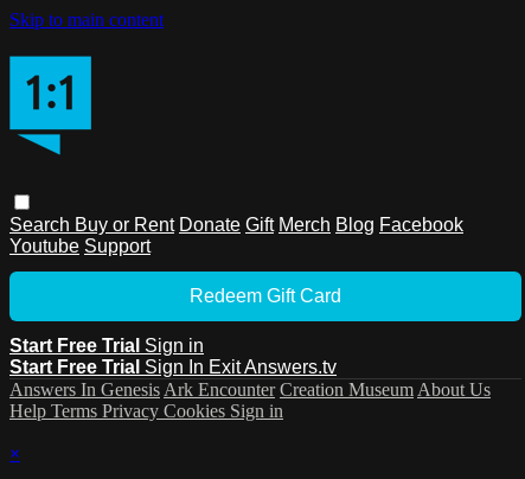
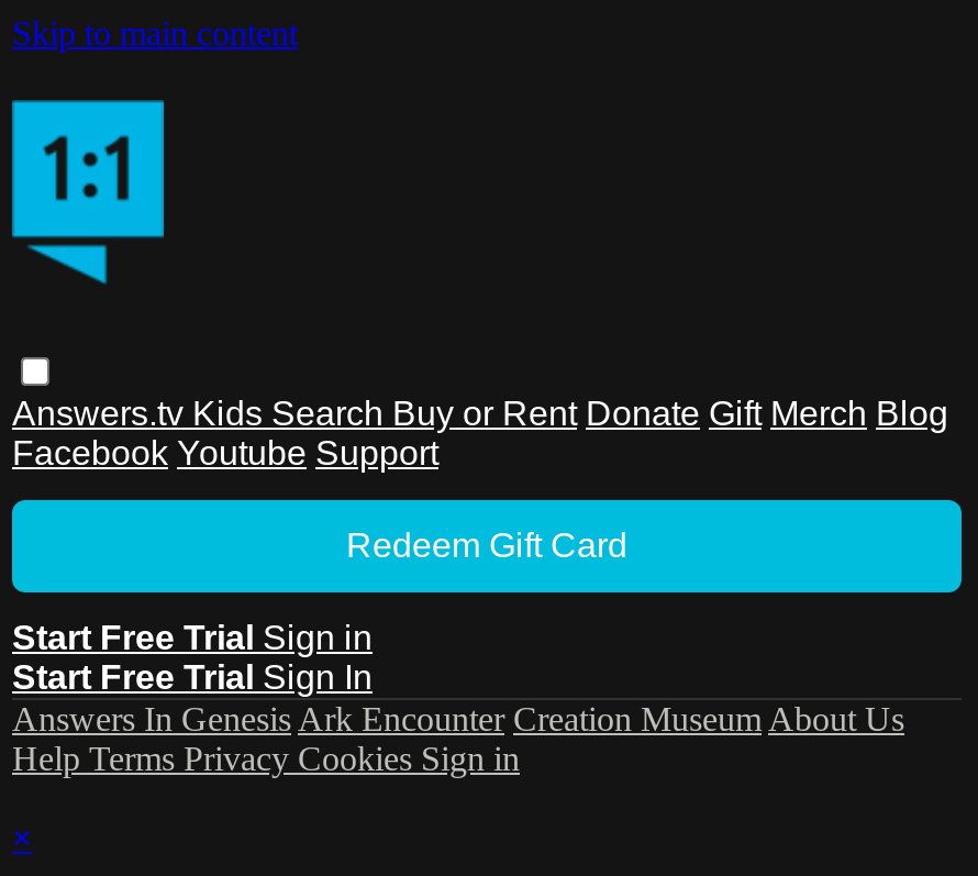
[9,214,463,256] Search Buy or Rent Donate Gift Merch Blog Facebook | Youtube Support -> [12,394,948,471] Answers.tv Kids Search Buy or Rent Donate Gift Merch Blog | Facebook Youtube Support
[9,357,337,377] Start Free Trial Sign In Exit Answers.tv -> [12,658,373,696] Start Free Trial Sign In

